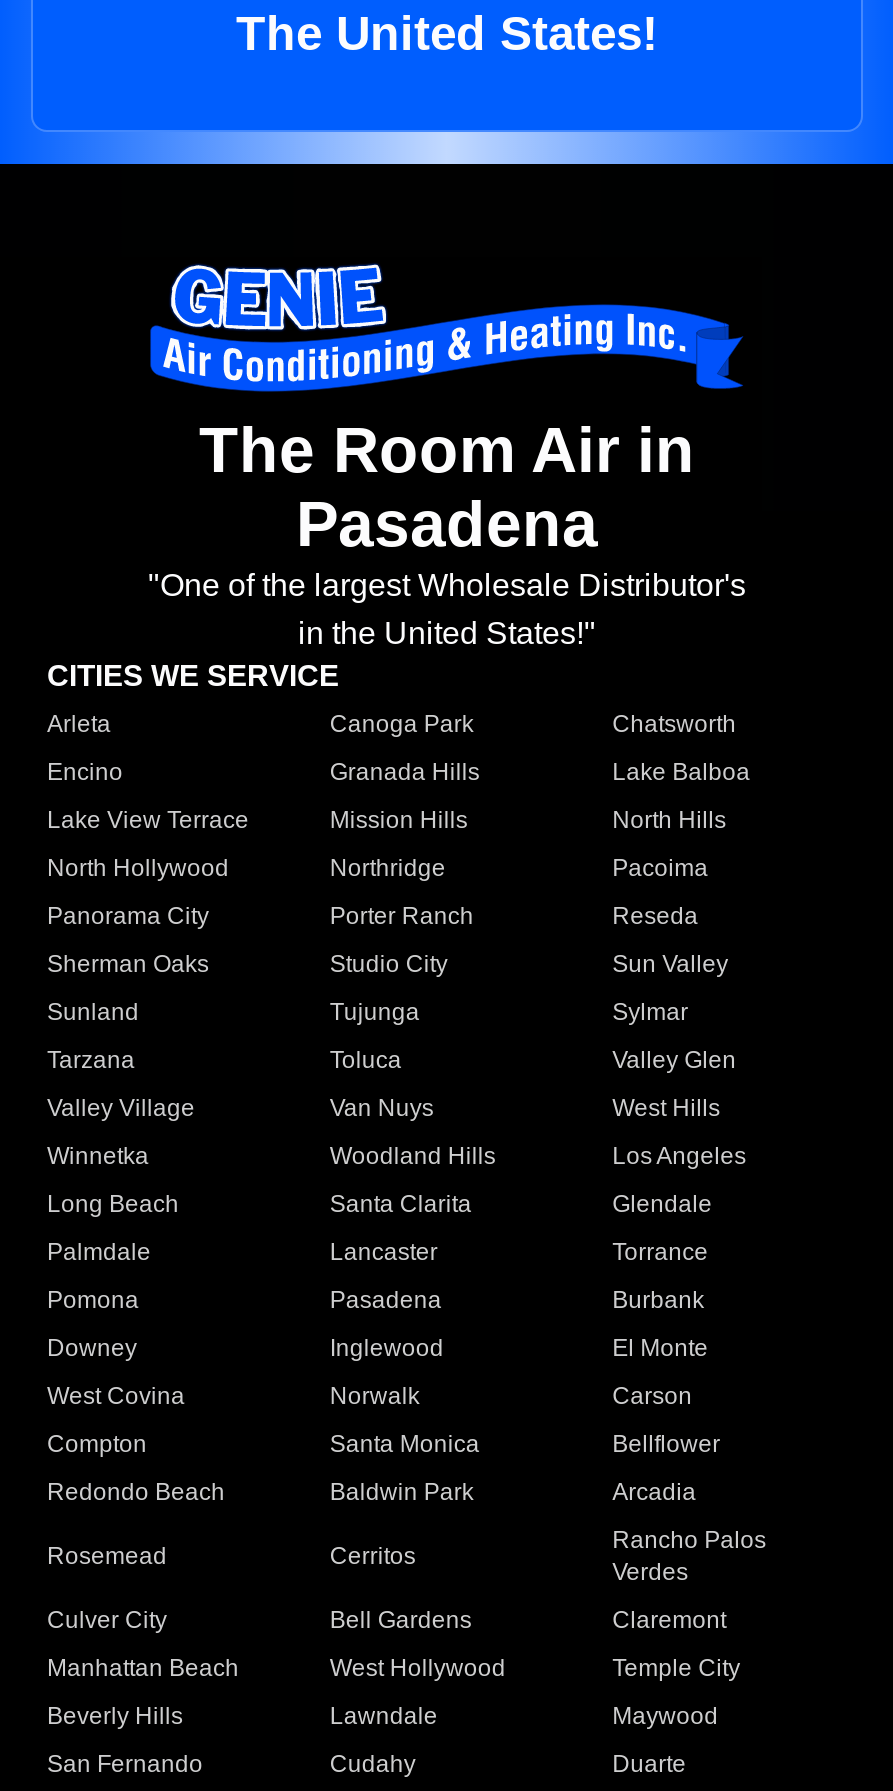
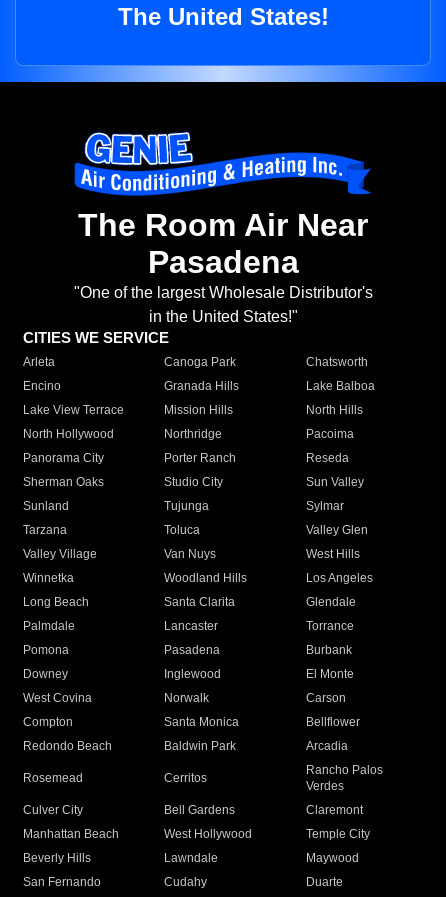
[199,415,695,487] The Room Air in -> [78,207,368,243] The Room Air Near

